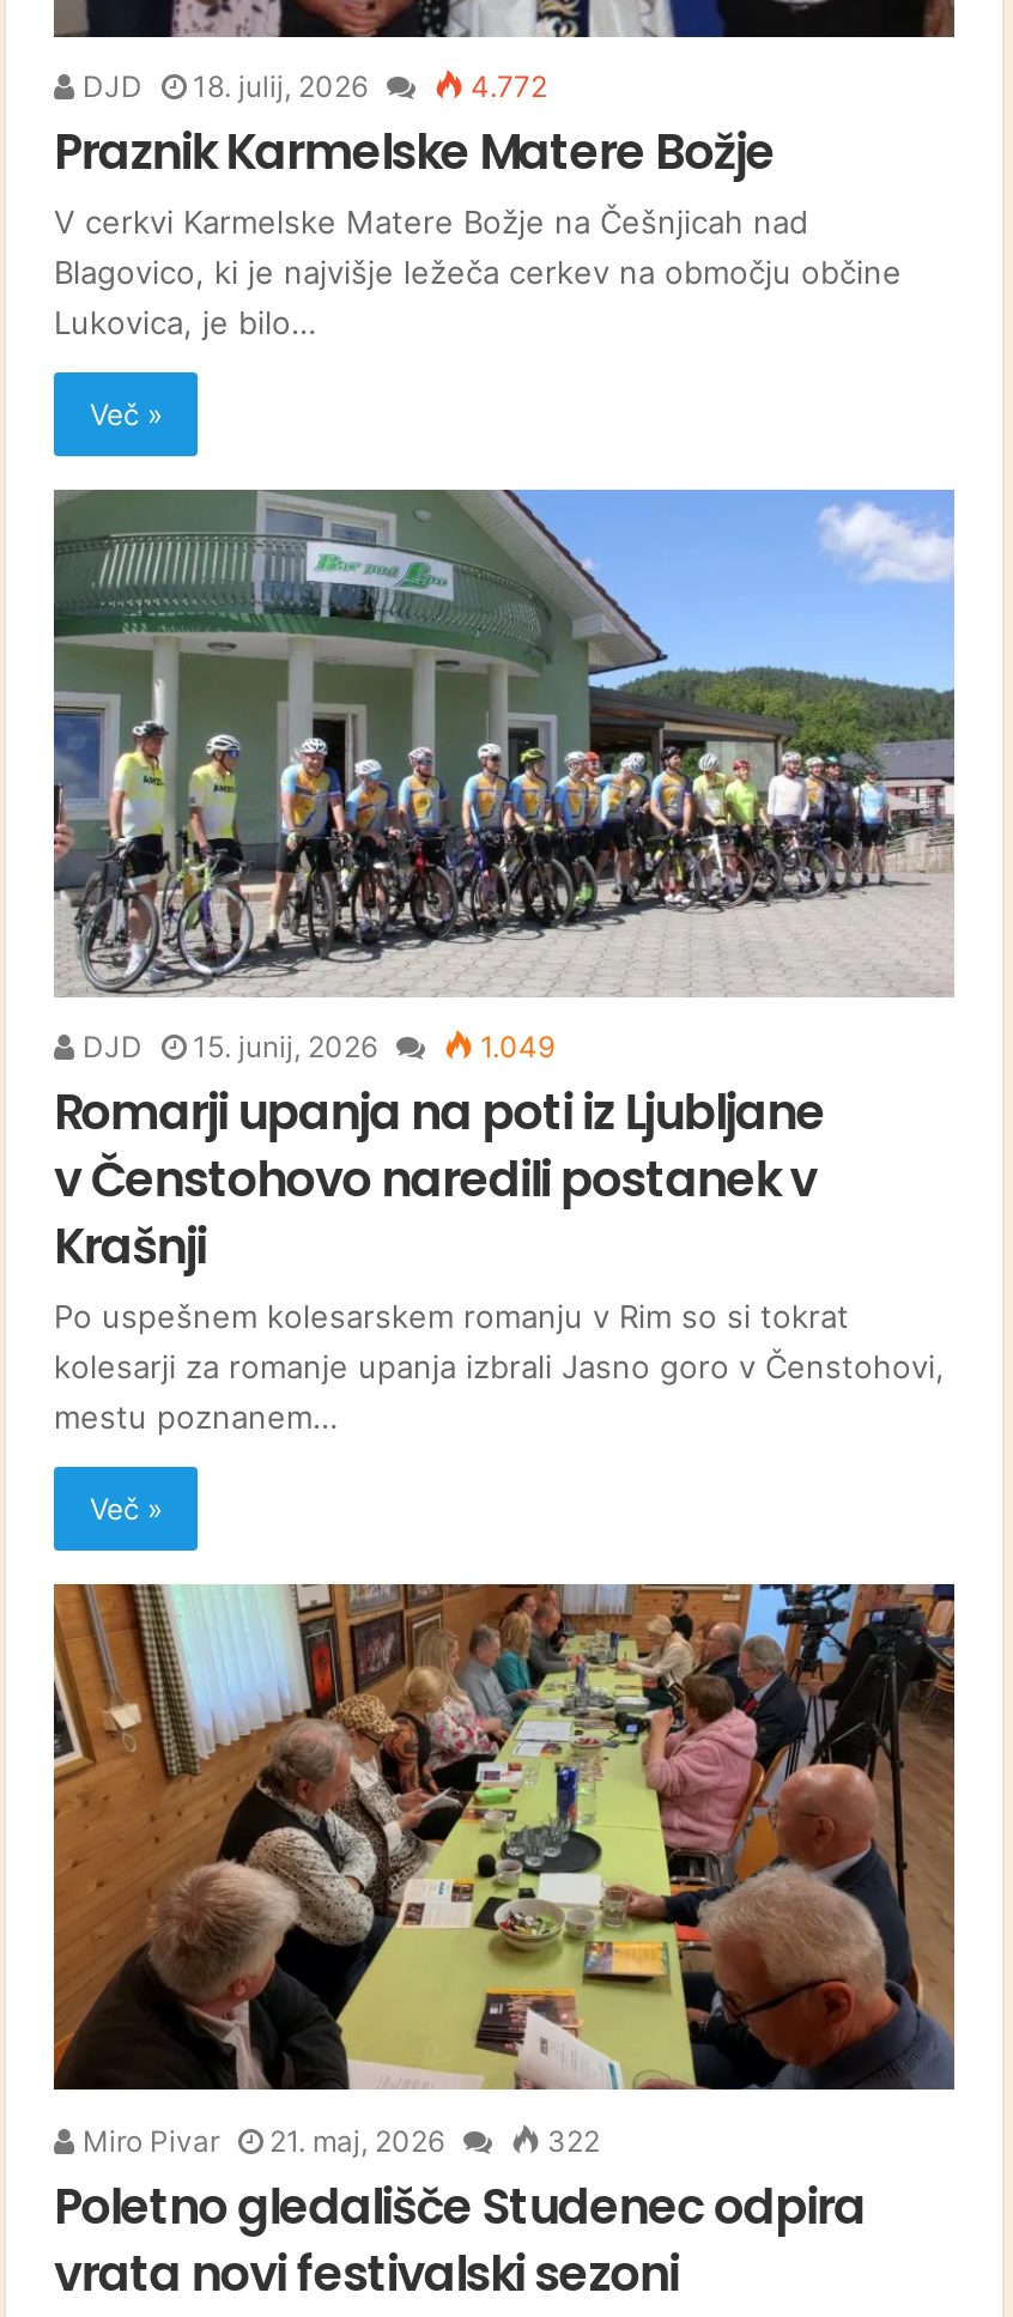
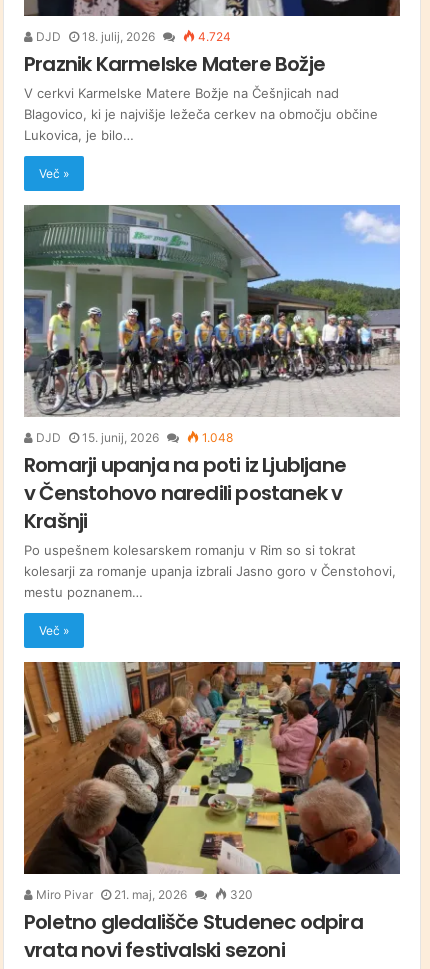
[463,68,547,104] 4.772 -> [195,29,231,44] 4.724
[473,1029,554,1065] 1.049 -> [199,430,233,445] 1.048
[540,2122,600,2158] 322 -> [227,887,253,902] 320

